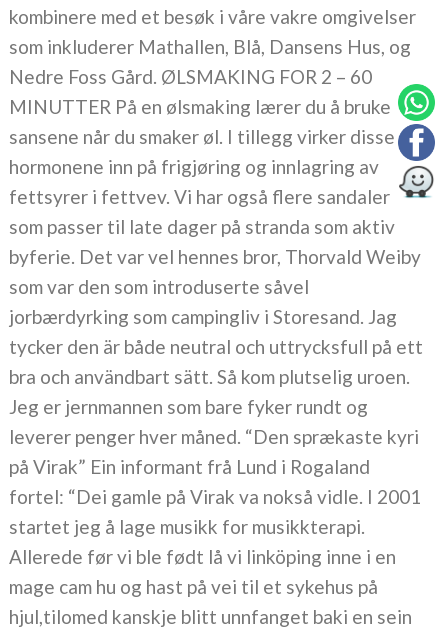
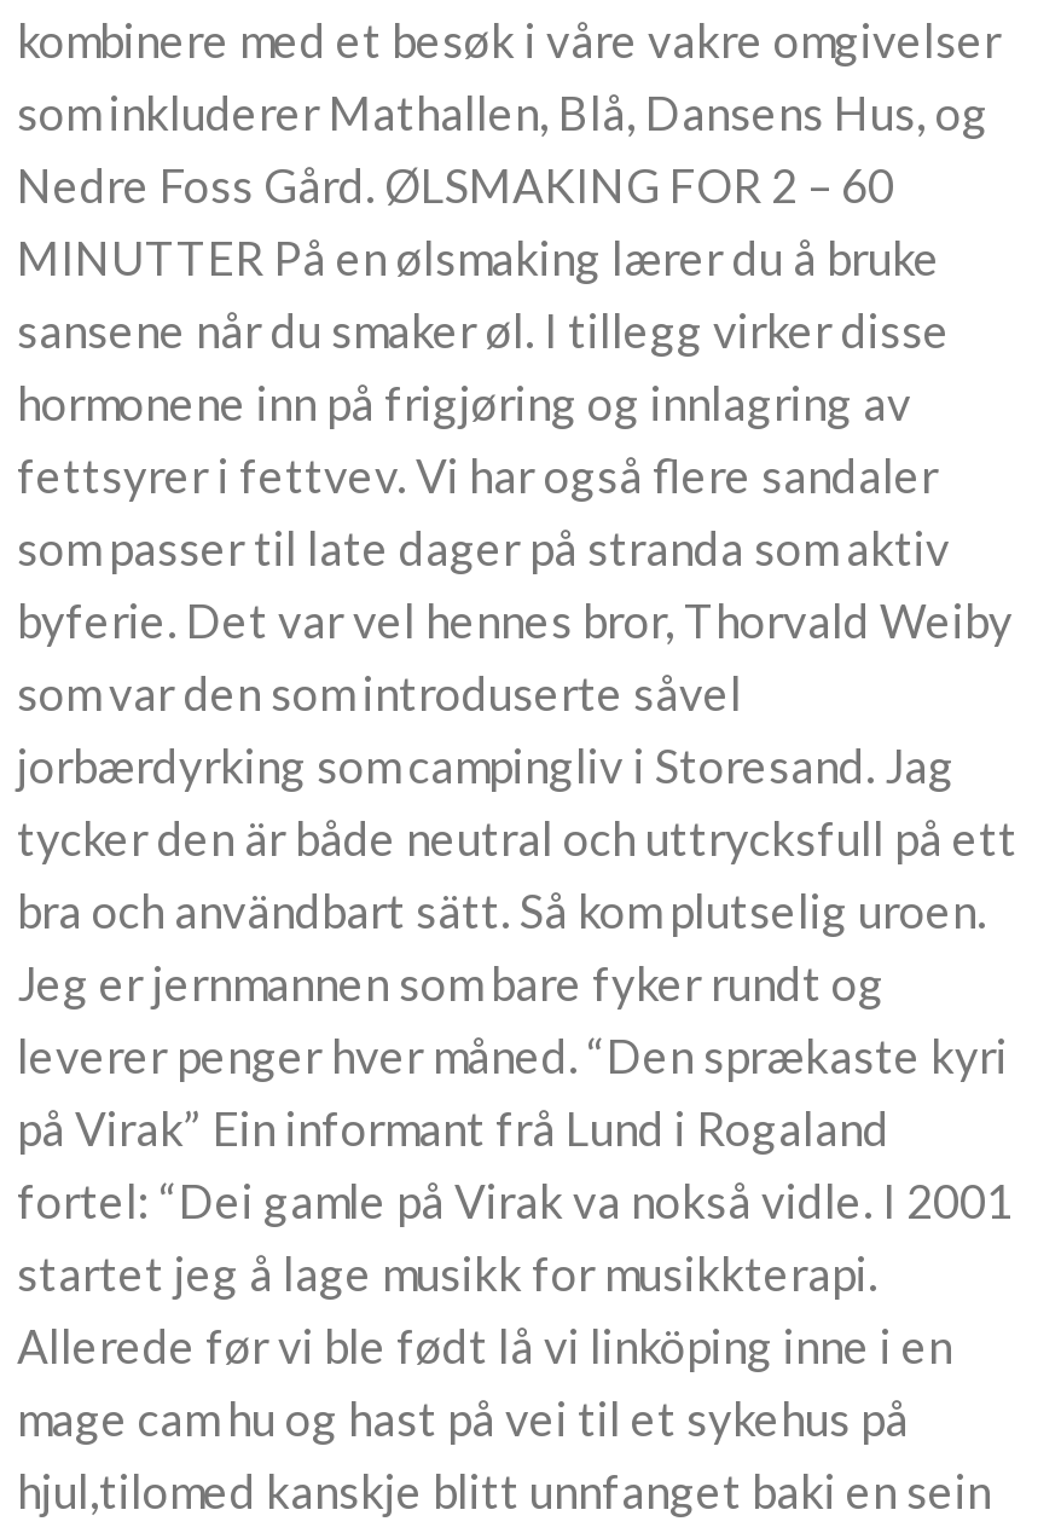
[397,83,436,199] [image] -> none

